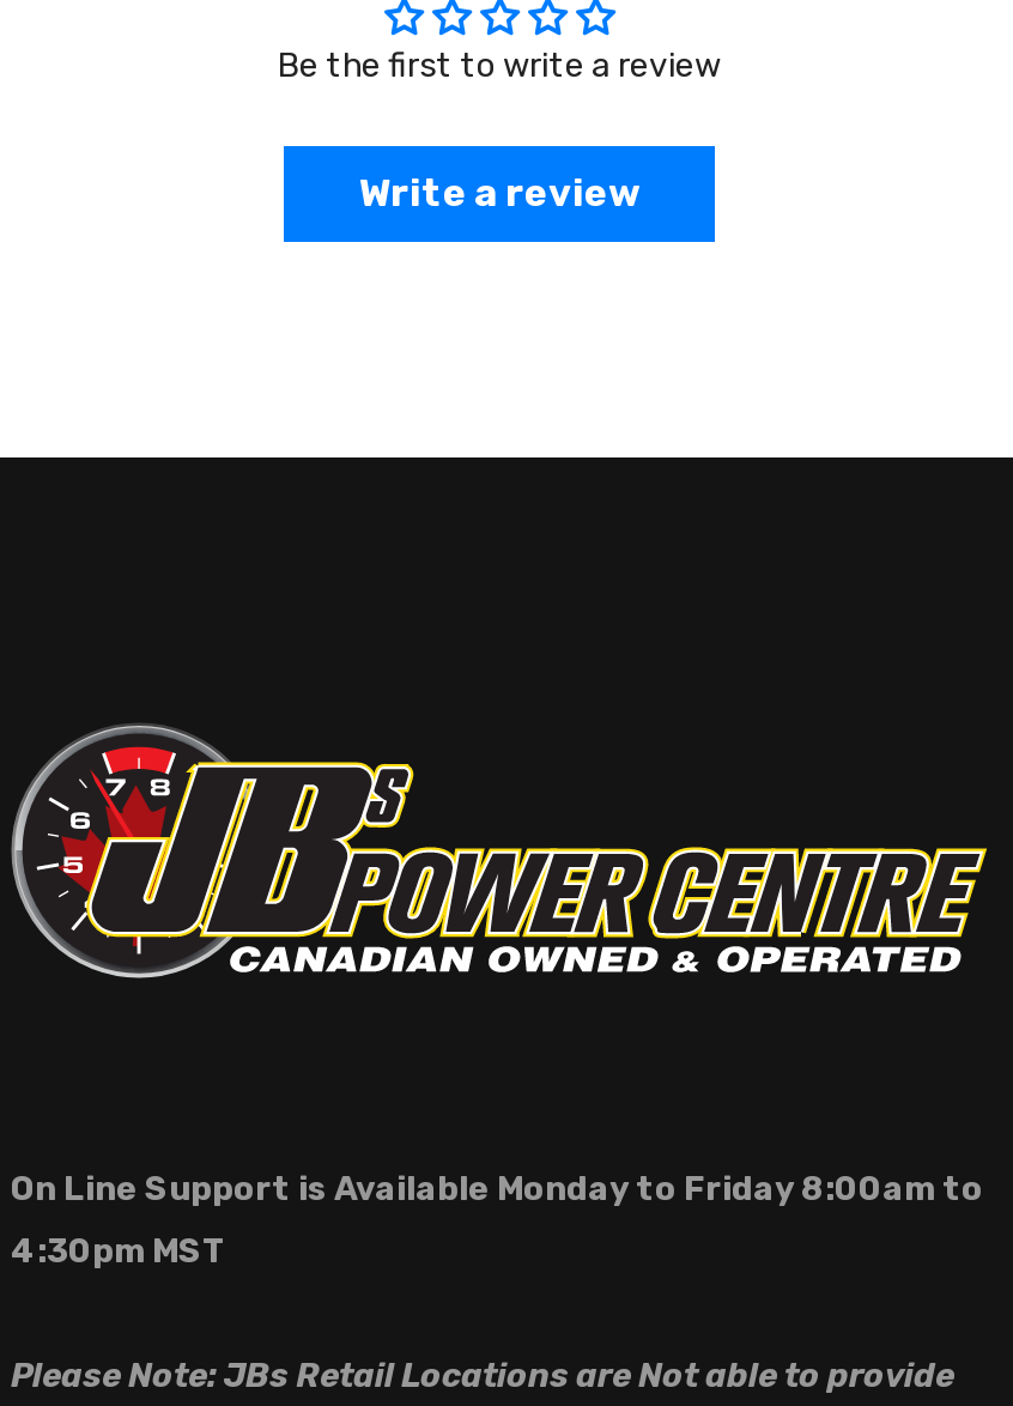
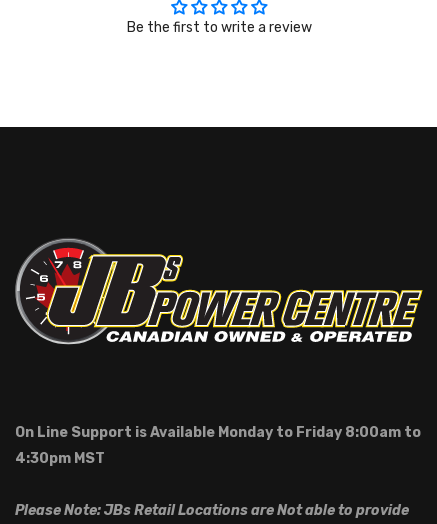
[359,170,639,215] Write a review -> none

